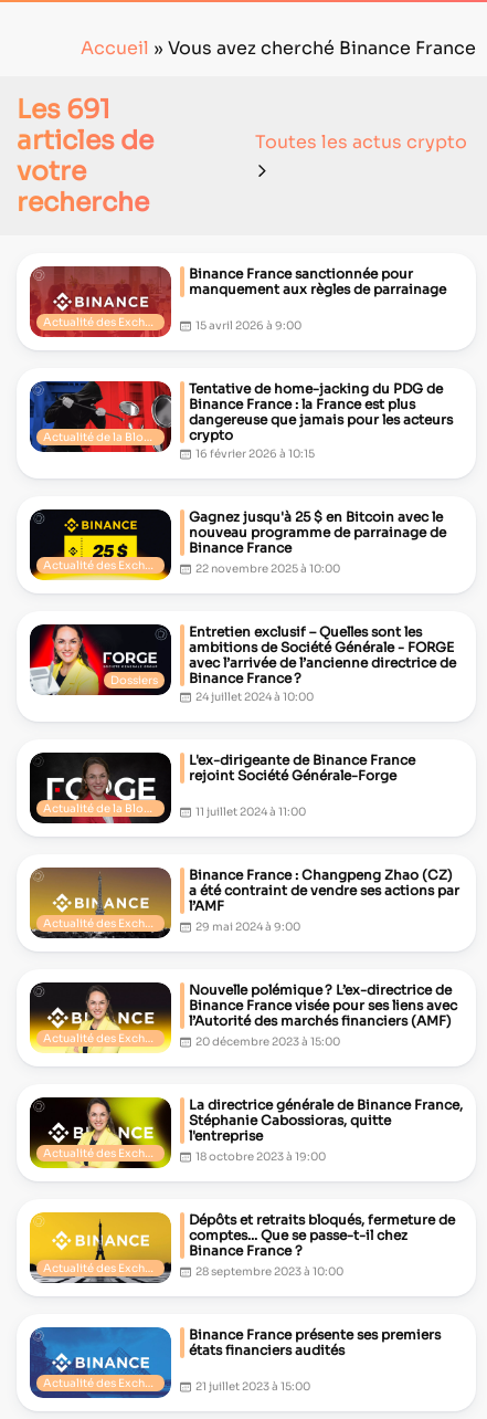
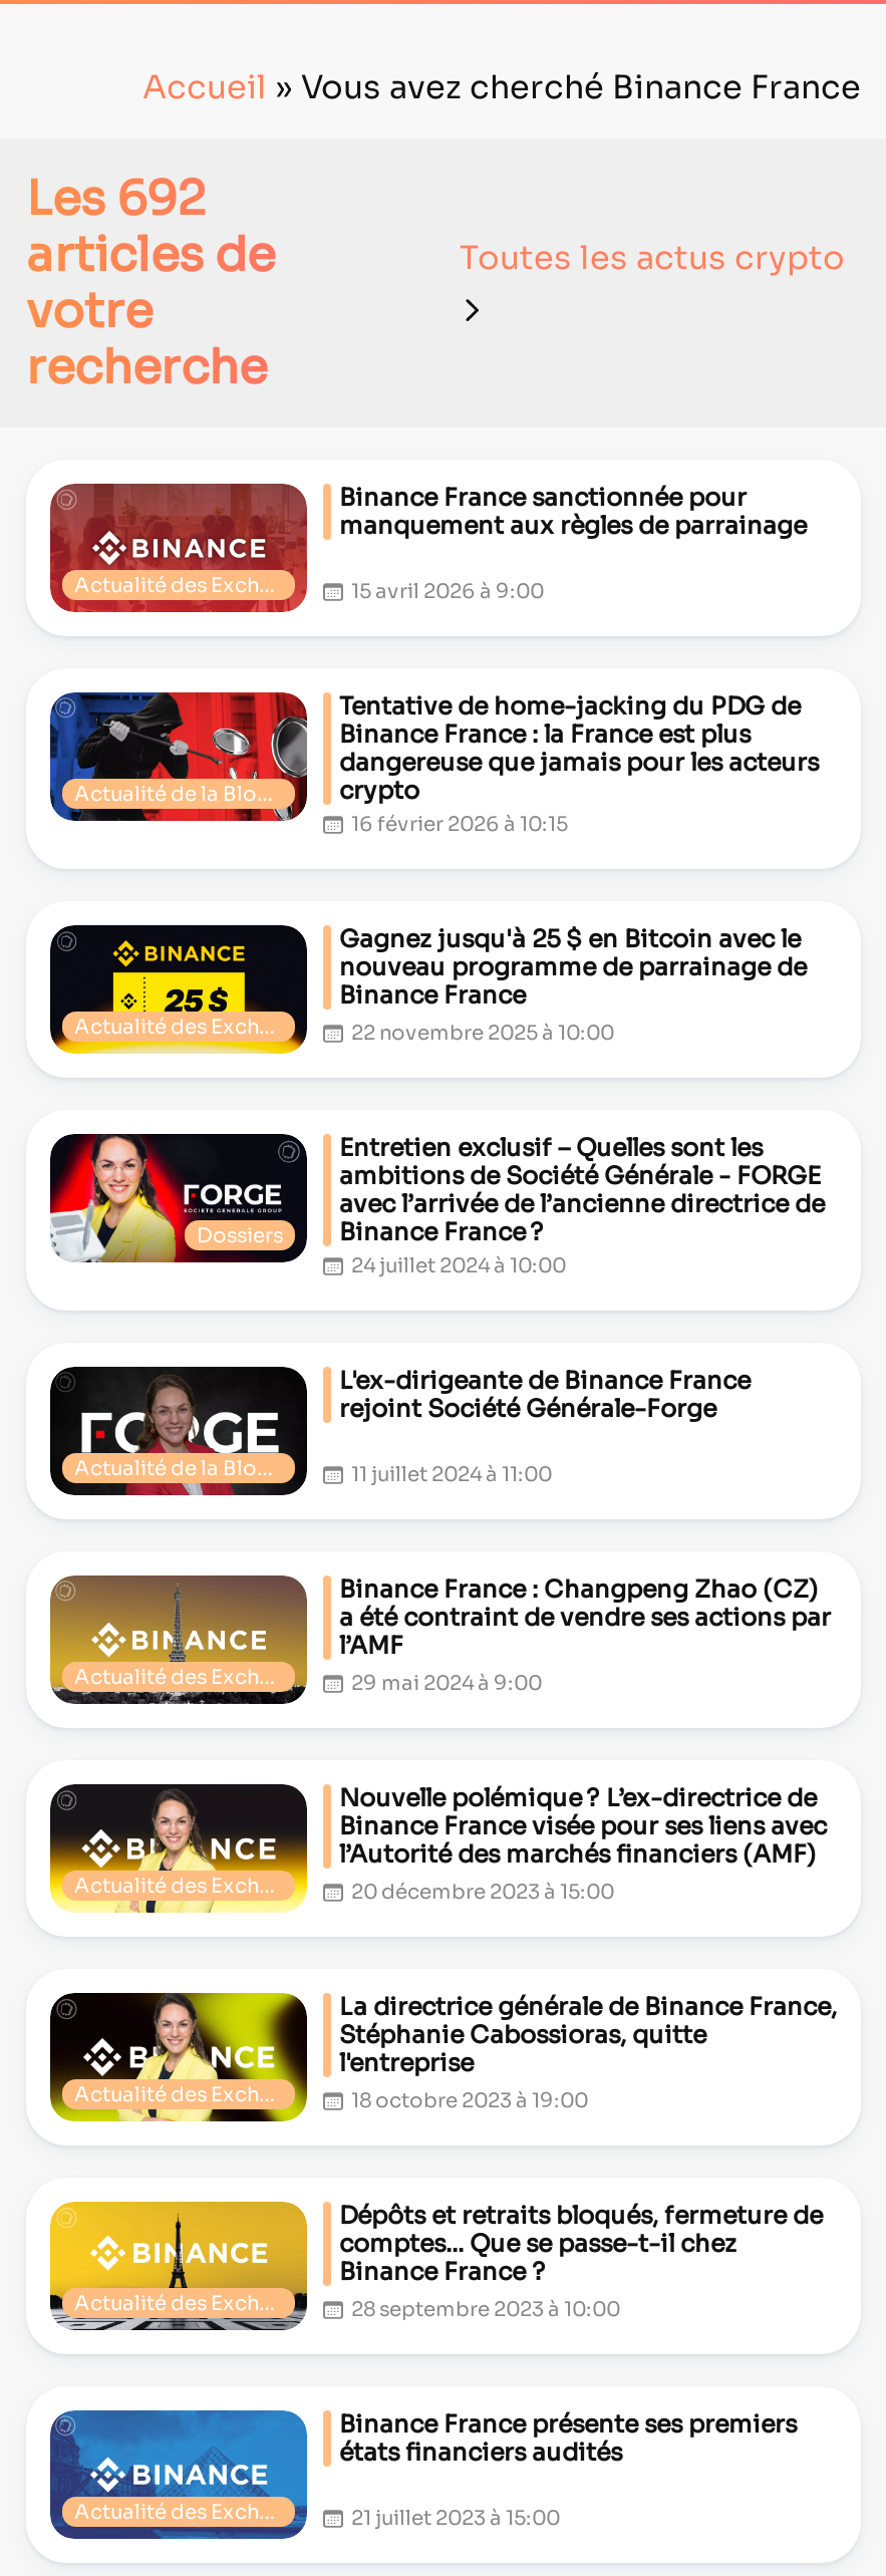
[17,93,110,126] Les 691 -> [26,169,207,229] Les 692

